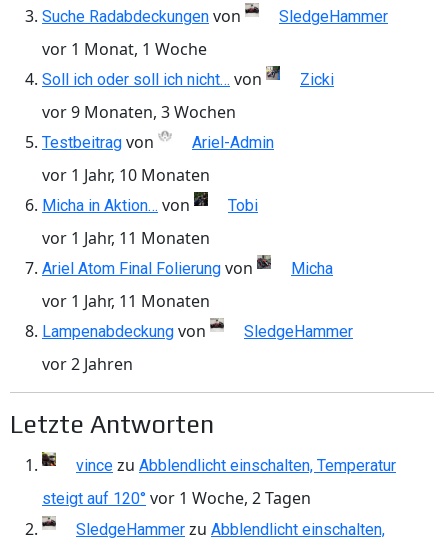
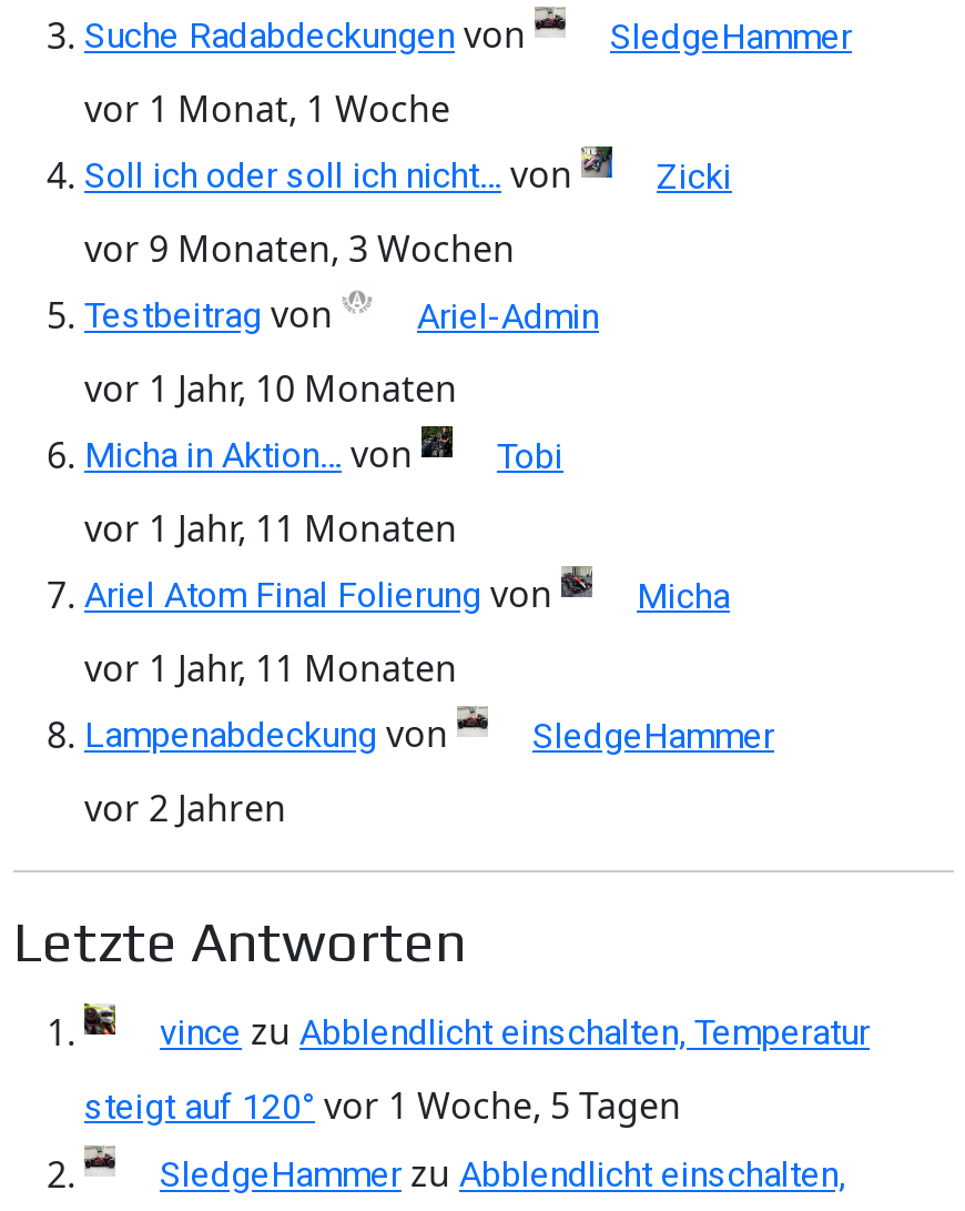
[42,487,311,509] steigt auf 120° vor 1 Woche, 2 Tagen -> [84,1081,681,1130] steigt auf 120° vor 1 Woche, 5 Tagen

